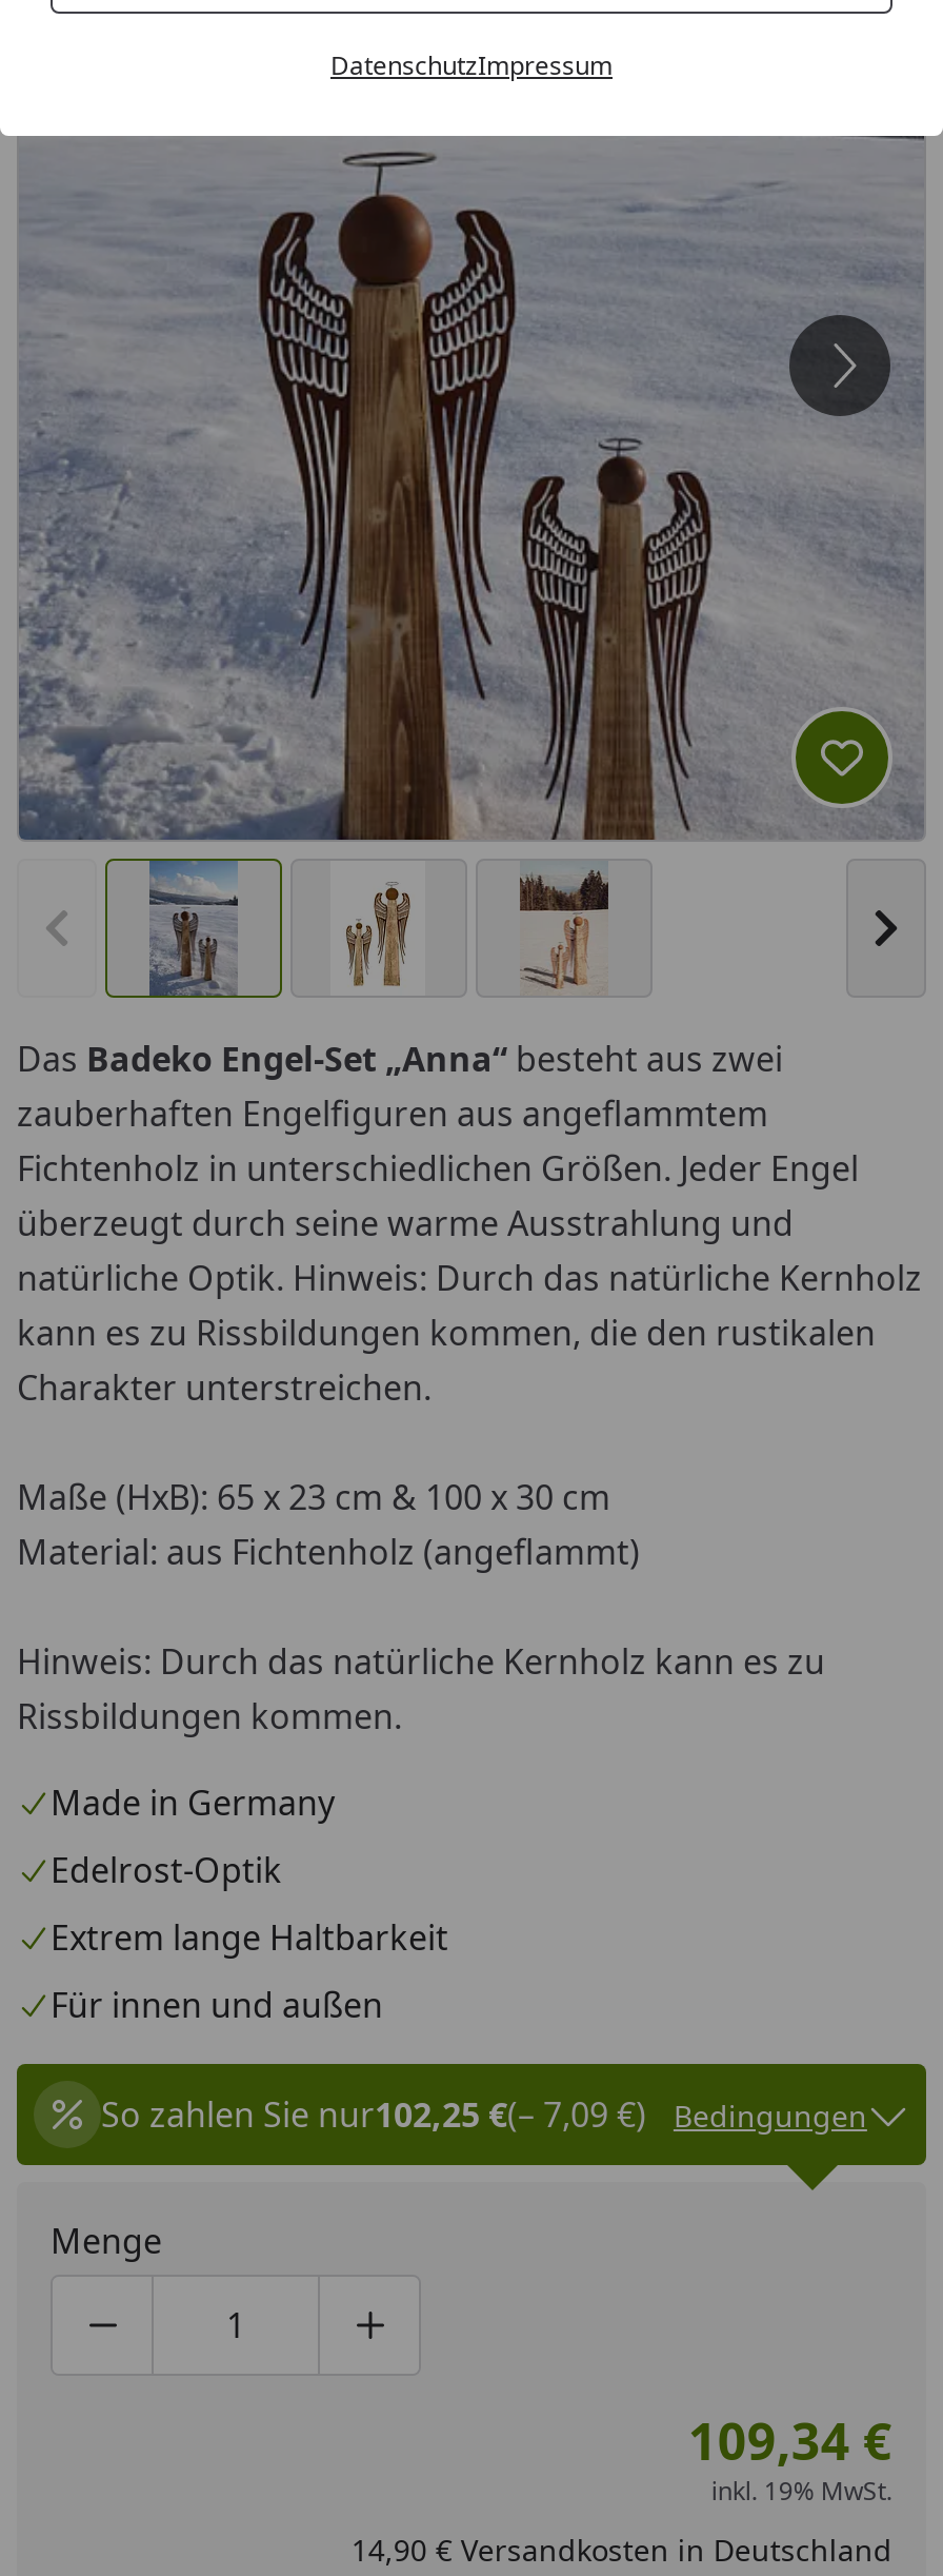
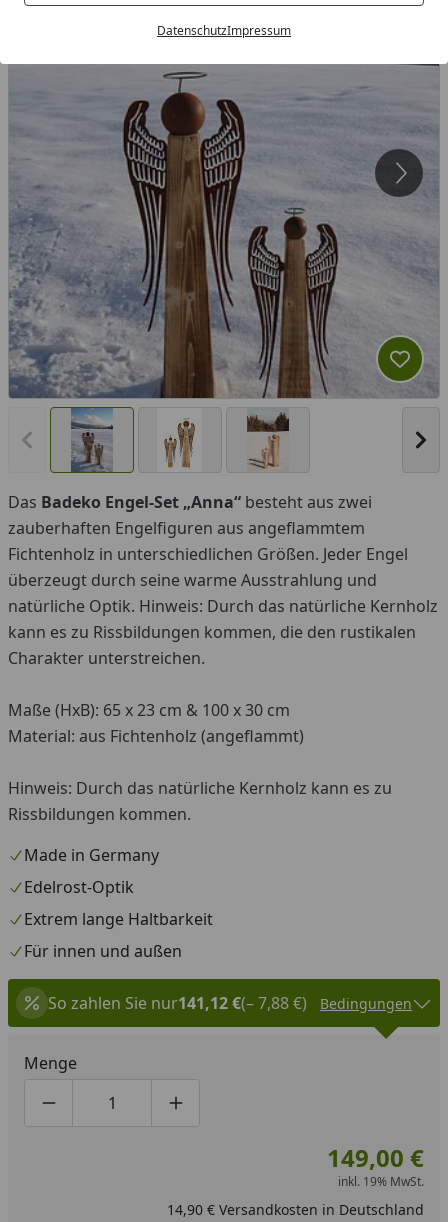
[101,2091,646,2138] So zahlen Sie nur102,25 €(– 7,09 €) -> [48,992,307,1014] So zahlen Sie nur141,12 €(– 7,88 €)
[688,2405,892,2475] 109,34 € -> [327,1141,424,1174] 149,00 €

